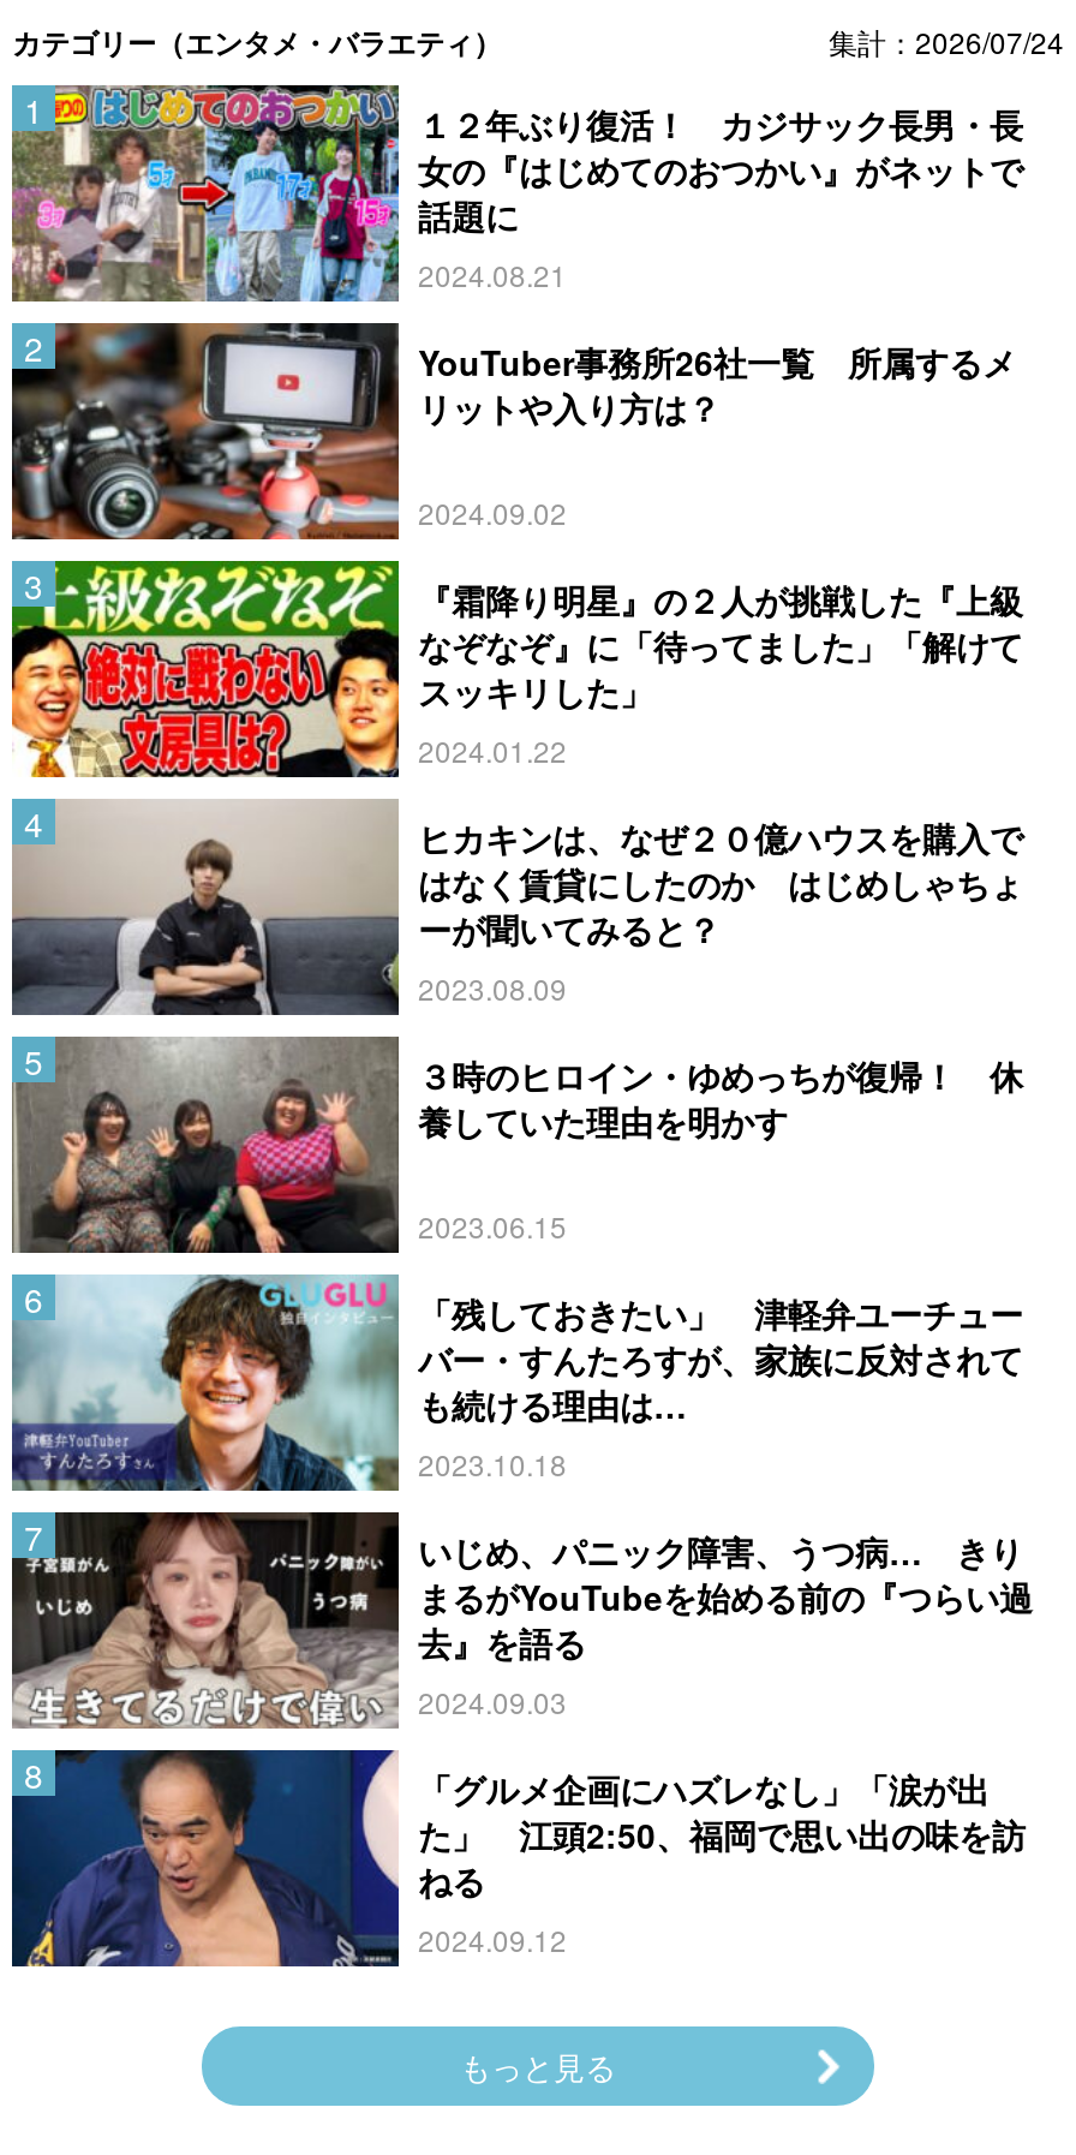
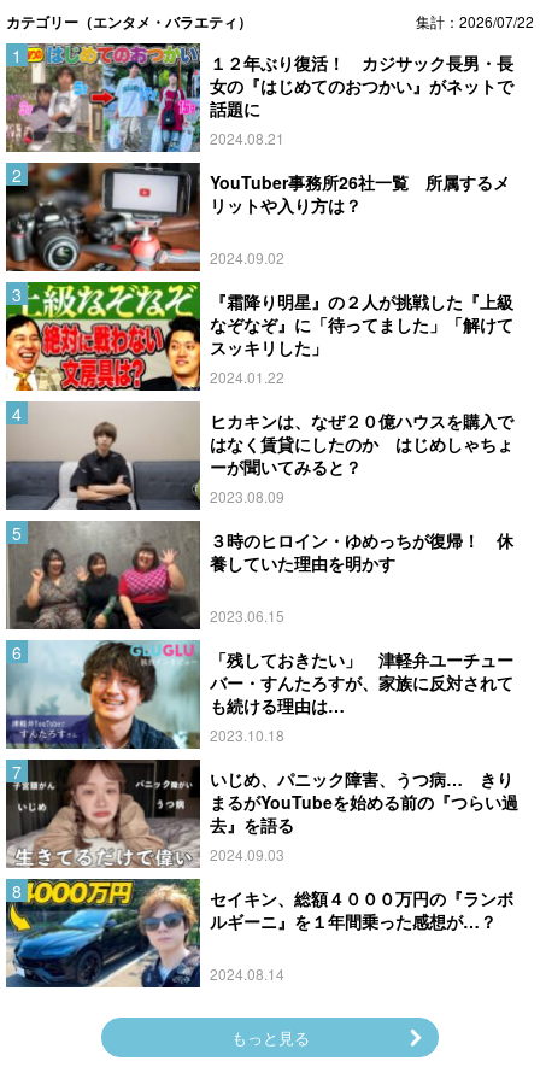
[829,22,1064,62] 集計：2026/07/24 -> [416,11,534,32] 集計：2026/07/22
[10,1750,1026,1969] [image] | 「グルメ企画にハズレなし」「涙が出 | た」 江頭2:50、福岡で思い出の味を訪 | ねる | 2024.09.12 -> [5,878,513,989] [image] | セイキン、総額４０００万円の『ランボ | ルギーニ』を１年間乗った感想が…？ | 2024.08.14

